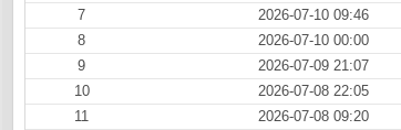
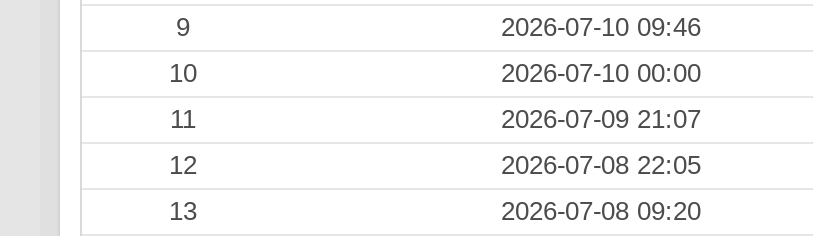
[78,7,85,23] 7 -> [176,12,190,42] 9
[78,32,85,48] 8 -> [169,58,197,88] 10
[78,57,85,74] 9 -> [170,104,196,134] 11
[74,83,89,99] 10 -> [169,150,197,180] 12
[74,108,89,124] 11 -> [169,196,197,226] 13

